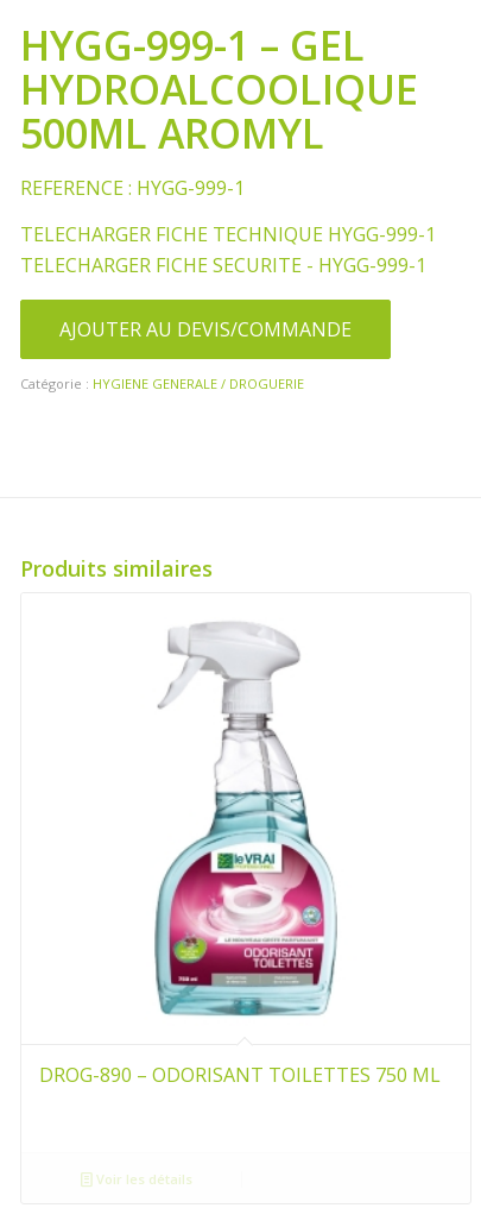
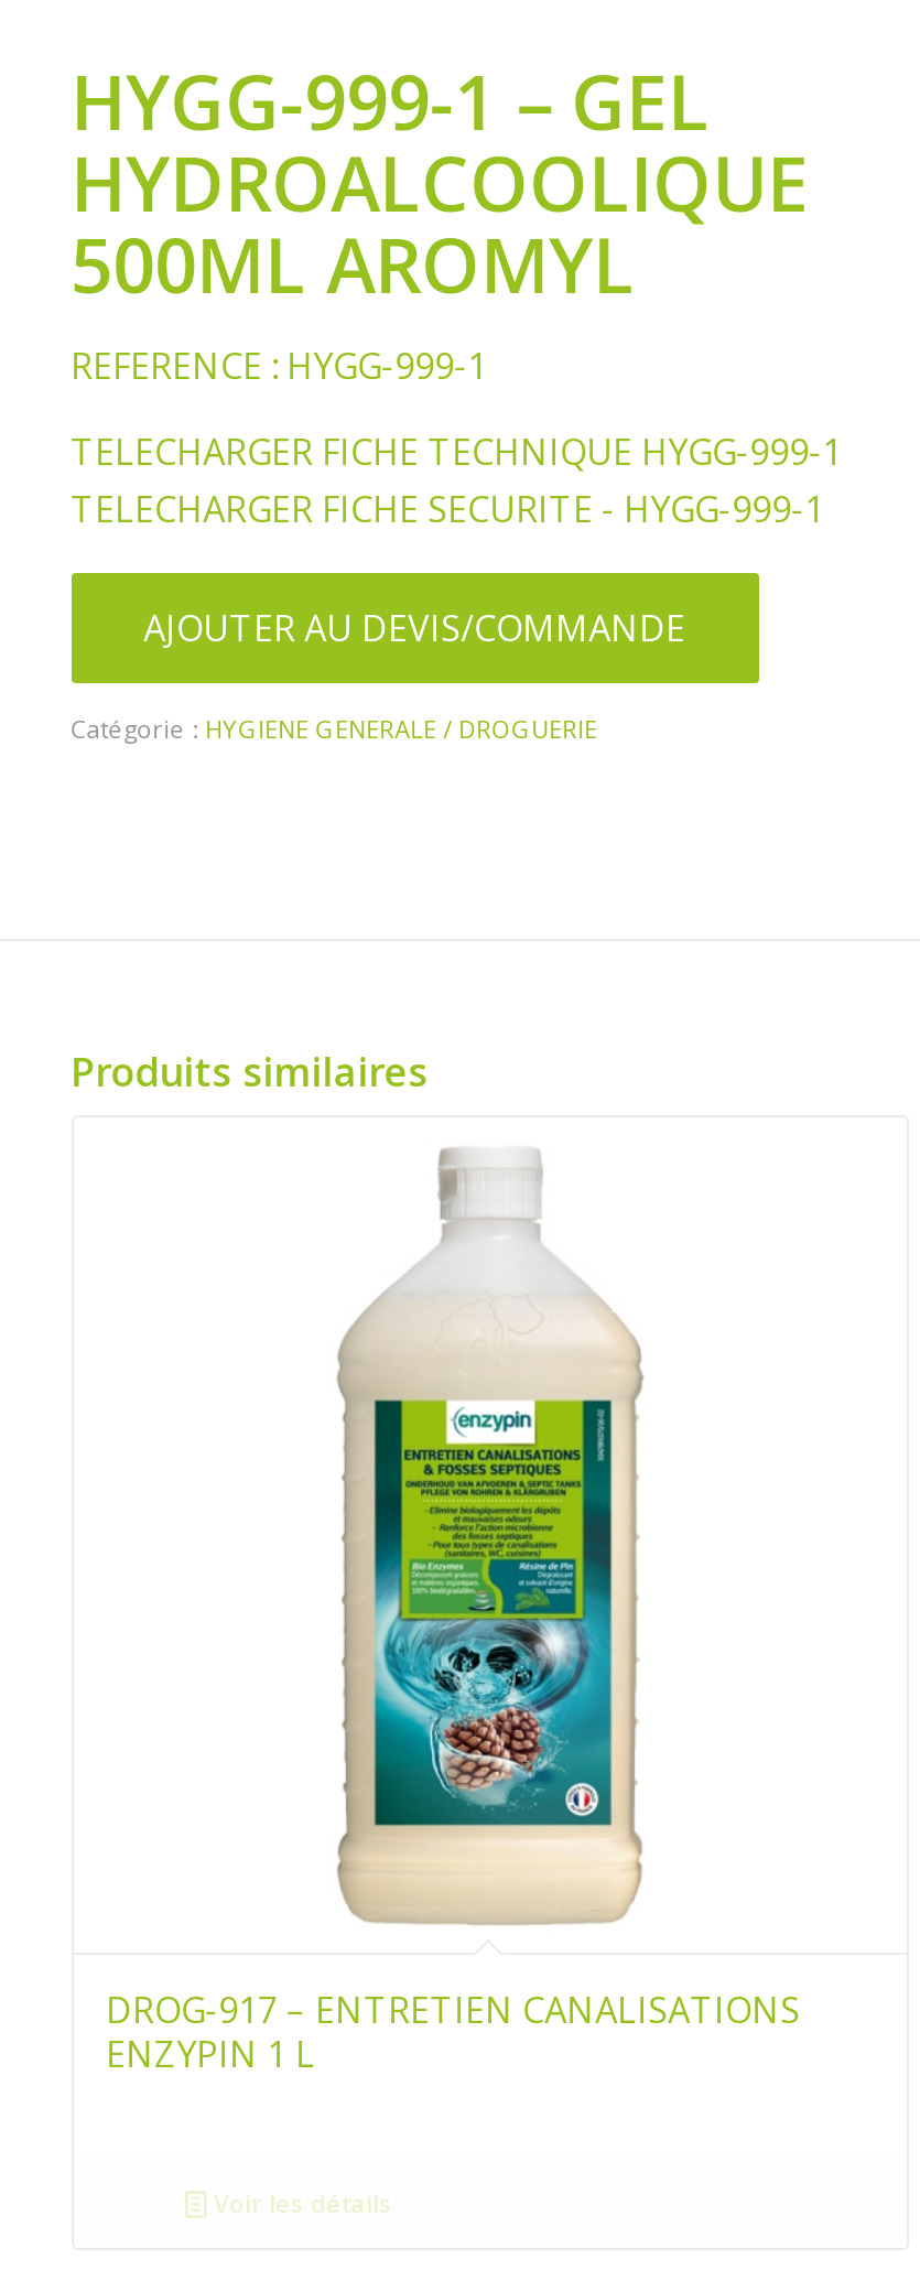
[39,611,440,1088] [image] | DROG-890 – ODORISANT TOILETTES 750 ML -> [106,1148,800,2079] [image] | DROG-917 – ENTRETIEN CANALISATIONS | ENZYPIN 1 L

